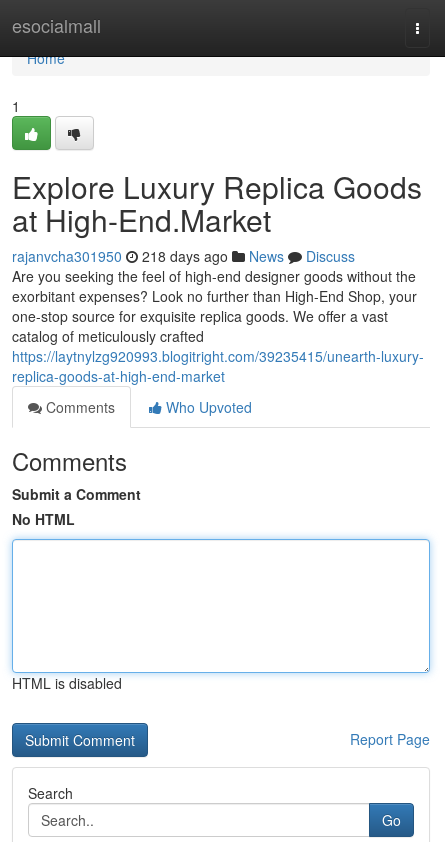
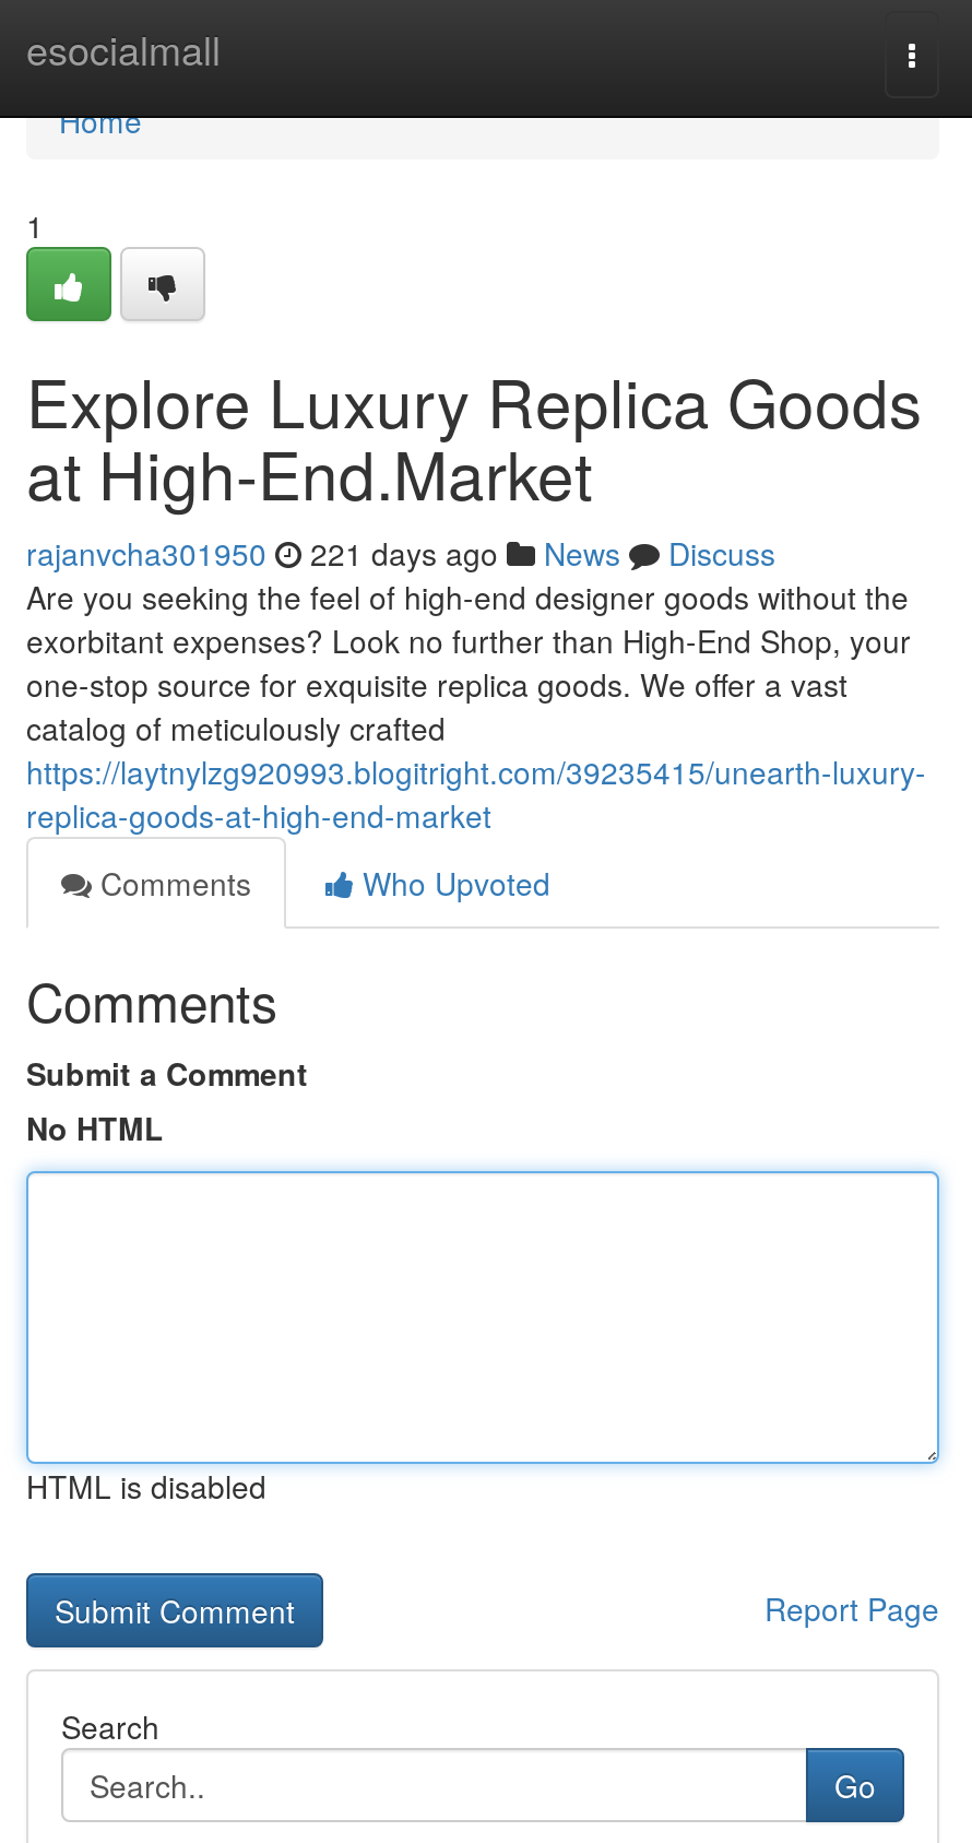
[12,246,355,266] rajanvcha301950 218 days ago News Discuss -> [26,531,775,575] rajanvcha301950 221 days ago News Discuss

